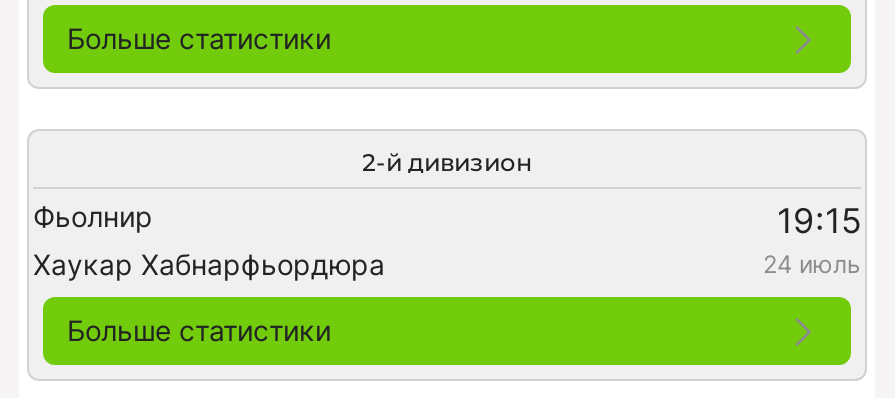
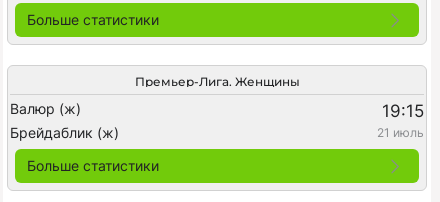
[362,147,532,177] 2-й дивизион -> [134,74,299,89] Премьер-Лига. Женщины
[33,199,153,233] Фьолнир -> [10,100,81,117] Валюр (ж)
[33,247,861,281] Хаукар Хабнарфьордюра | 24 июль -> [10,124,424,141] Брейдаблик (ж) | 21 июль

